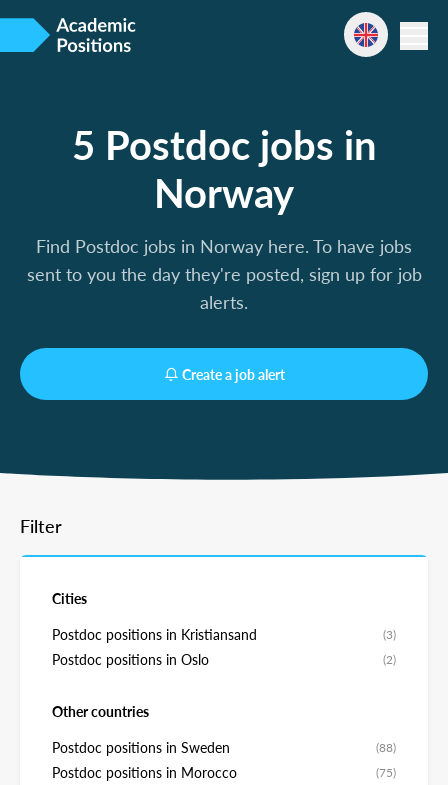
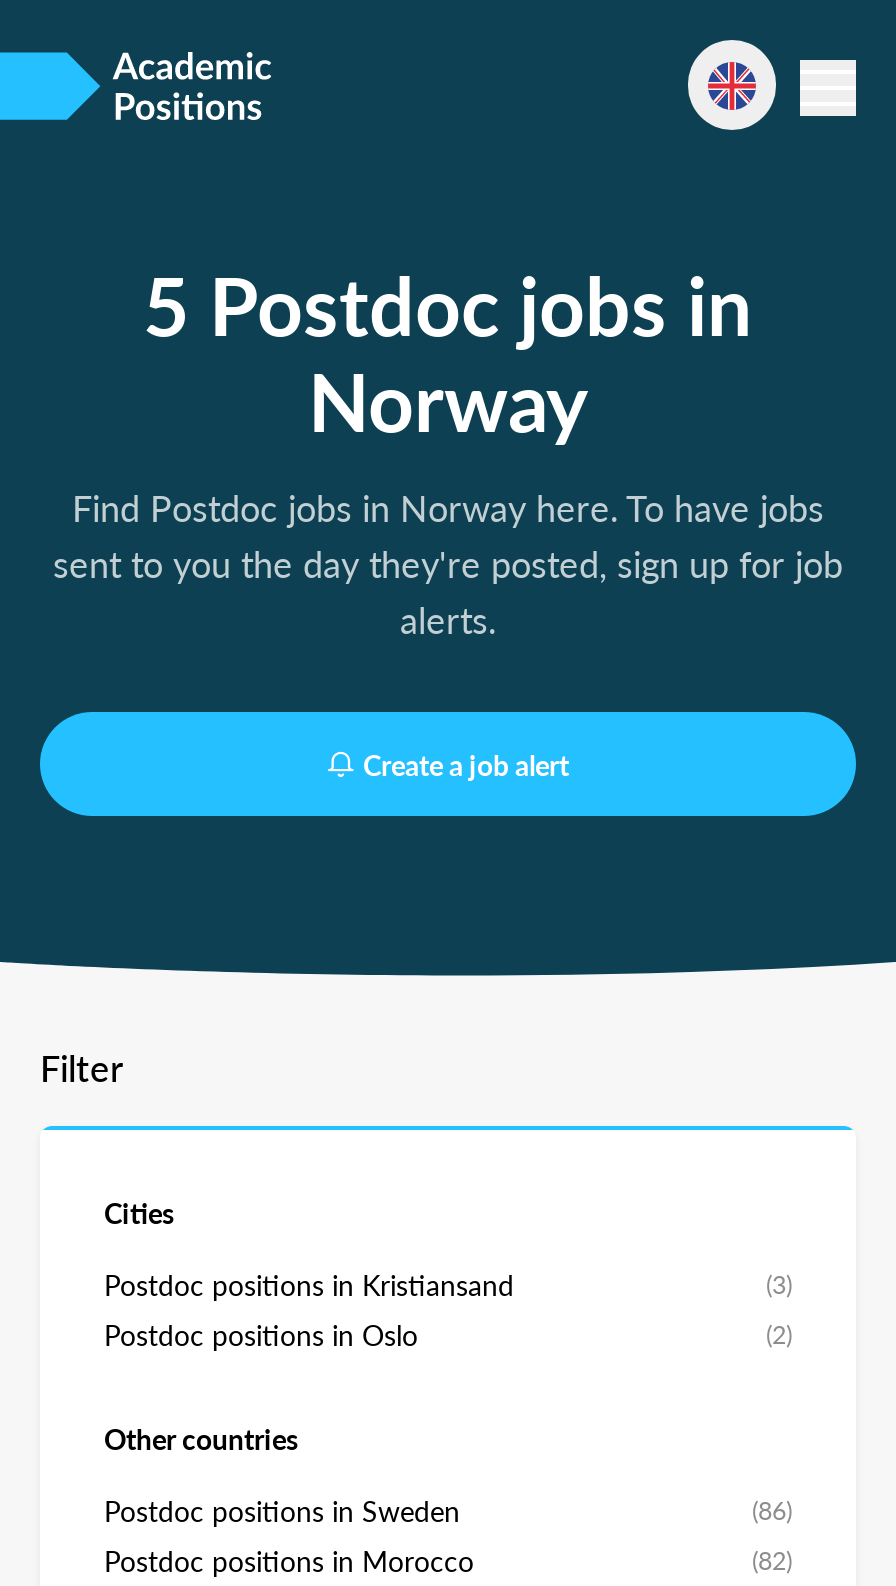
[376,738,396,756] (88) -> [752,1492,792,1528] (86)
[376,763,396,781] (75) -> [752,1542,792,1578] (82)

